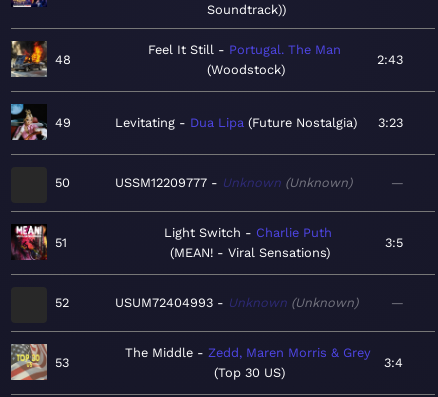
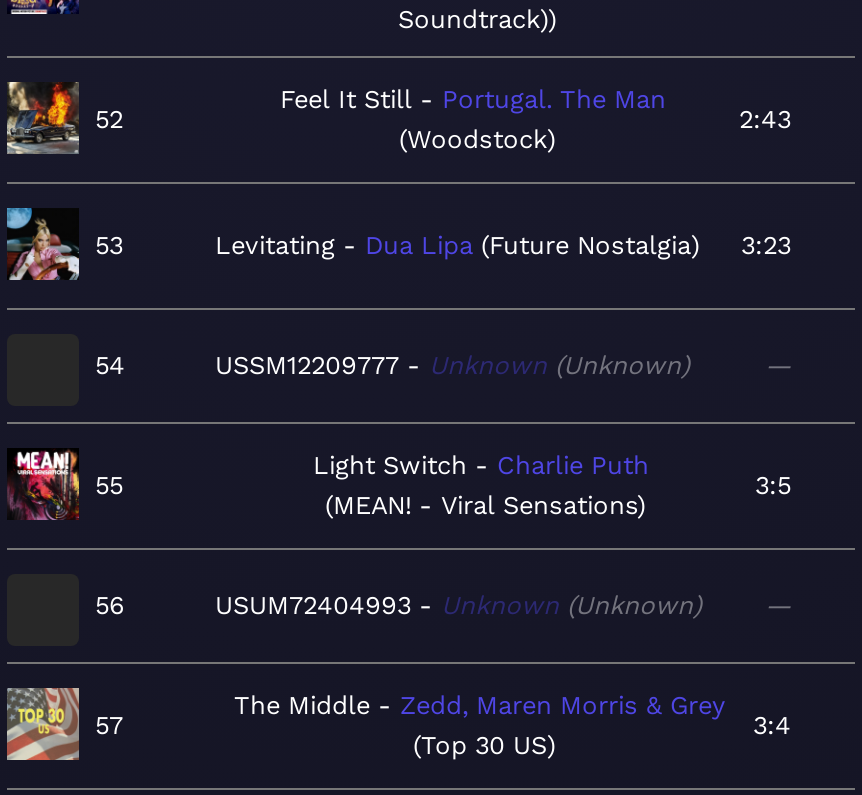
[55,52,71,67] 48 -> [95,105,123,135] 52
[55,115,71,130] 49 -> [95,231,123,261] 53
[55,175,70,190] 50 -> [95,351,125,381] 54
[55,235,67,250] 51 -> [95,471,123,501] 55
[55,295,69,310] 52 -> [95,591,125,621] 56
[55,355,69,370] 53 -> [95,711,123,741] 57

